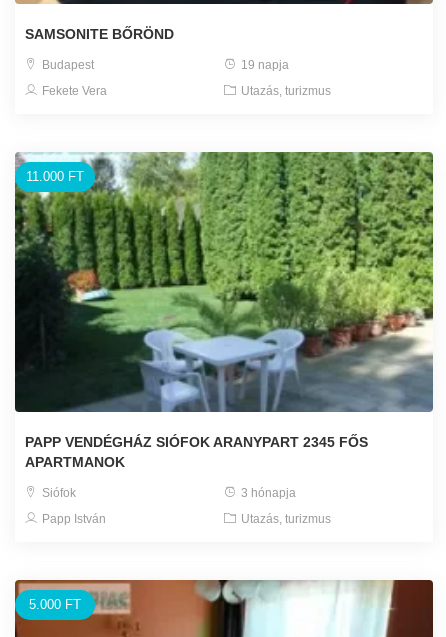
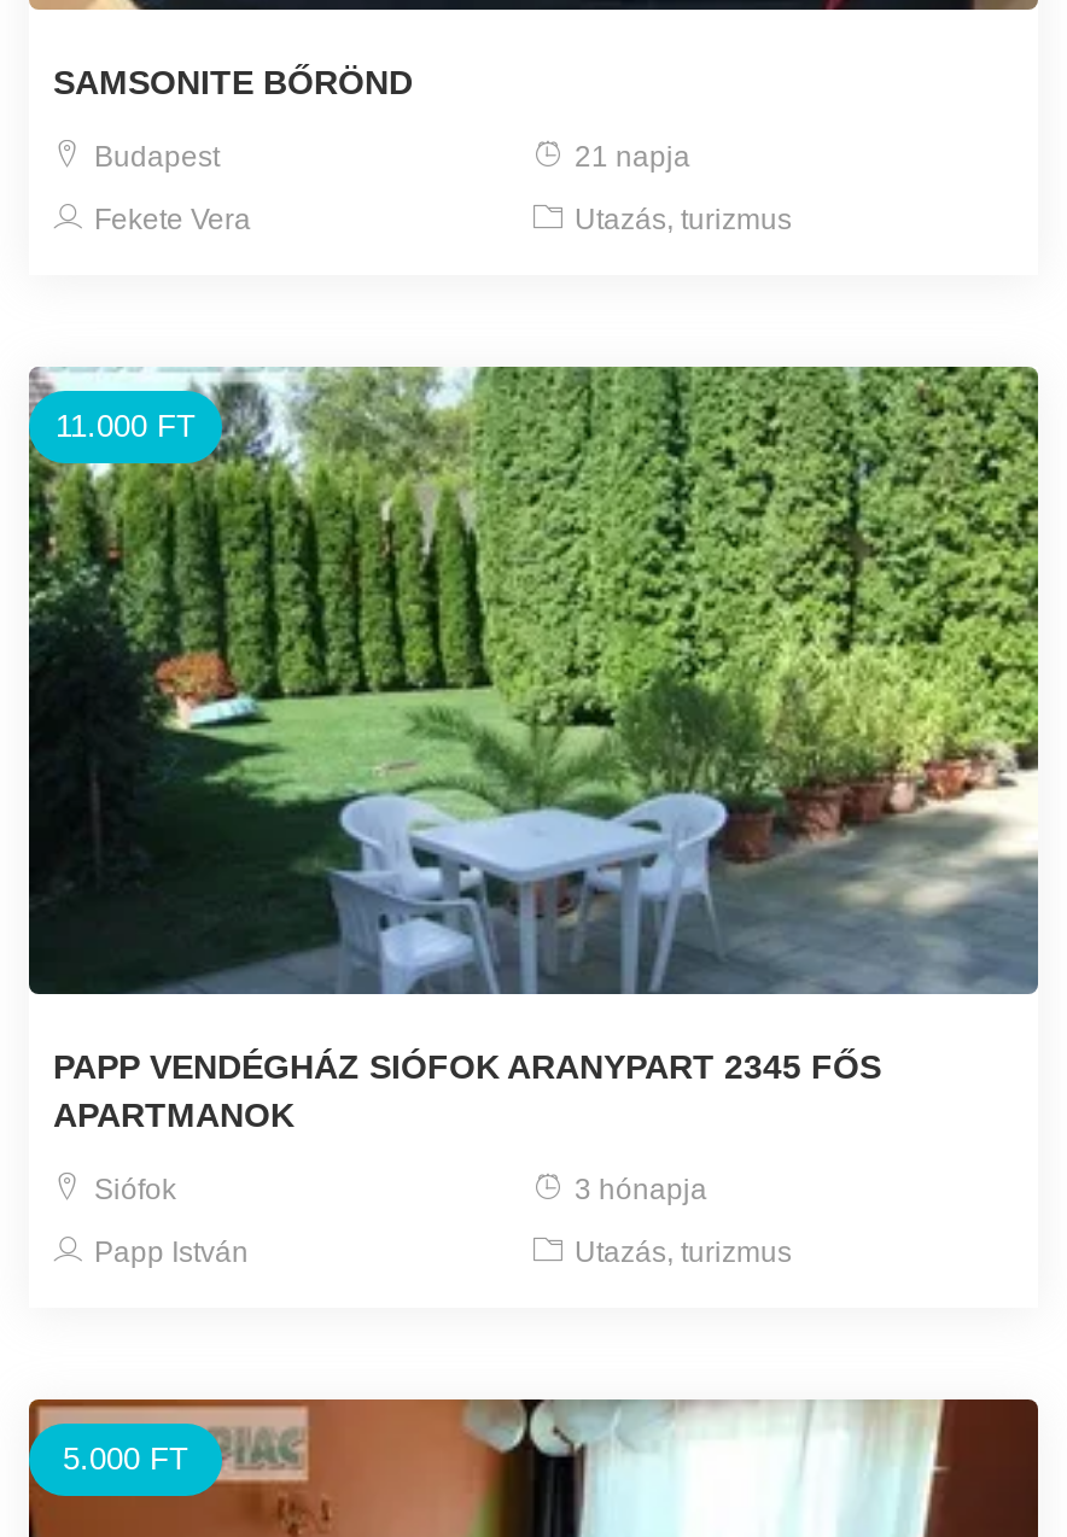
[238,58,289,72] 19 napja -> [567,140,690,174] 21 napja

